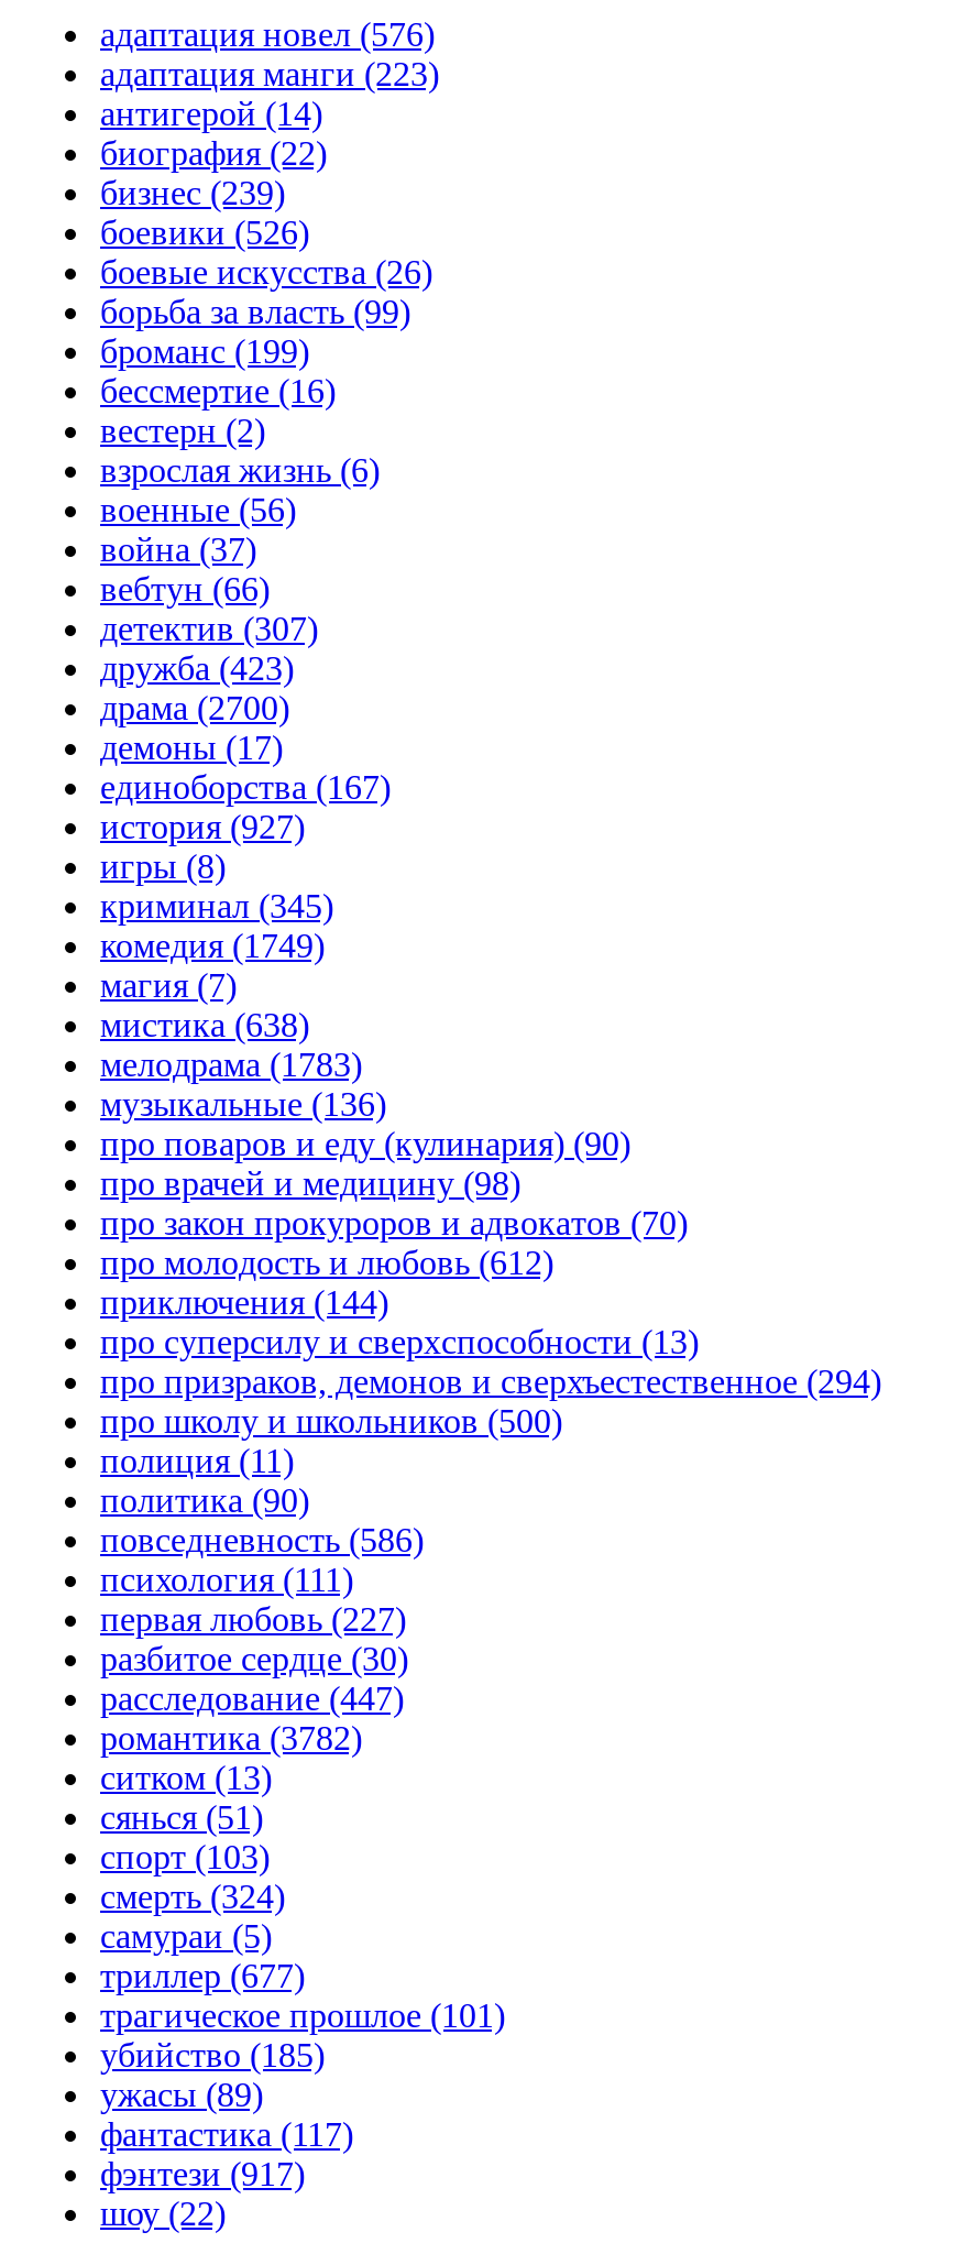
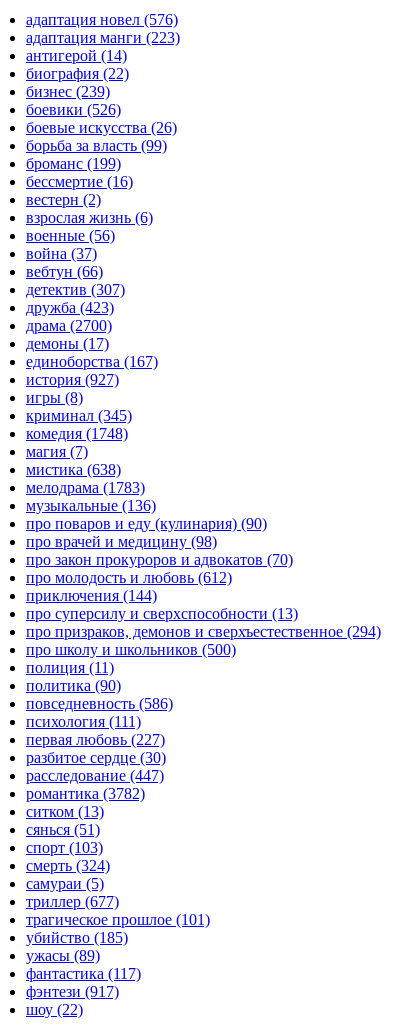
[100,926,325,963] комедия (1749) -> [26,424,128,441] комедия (1748)

